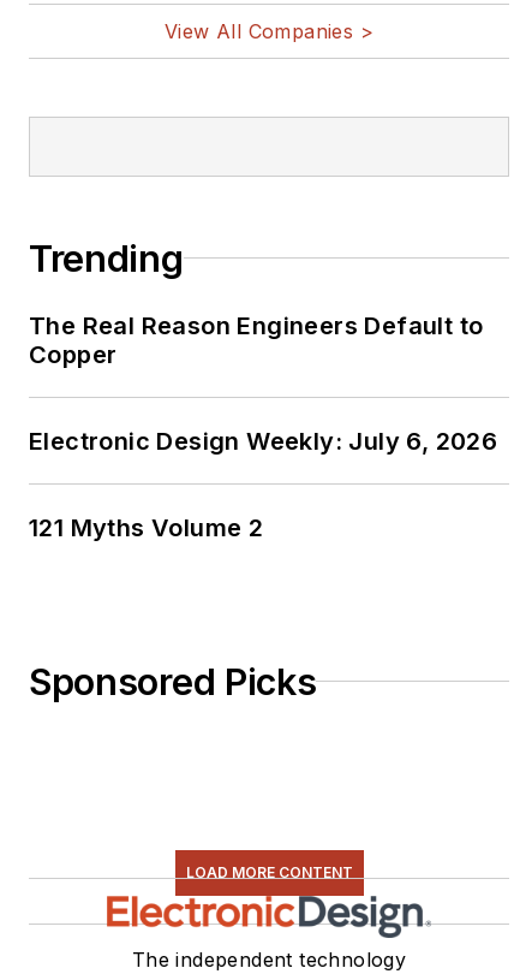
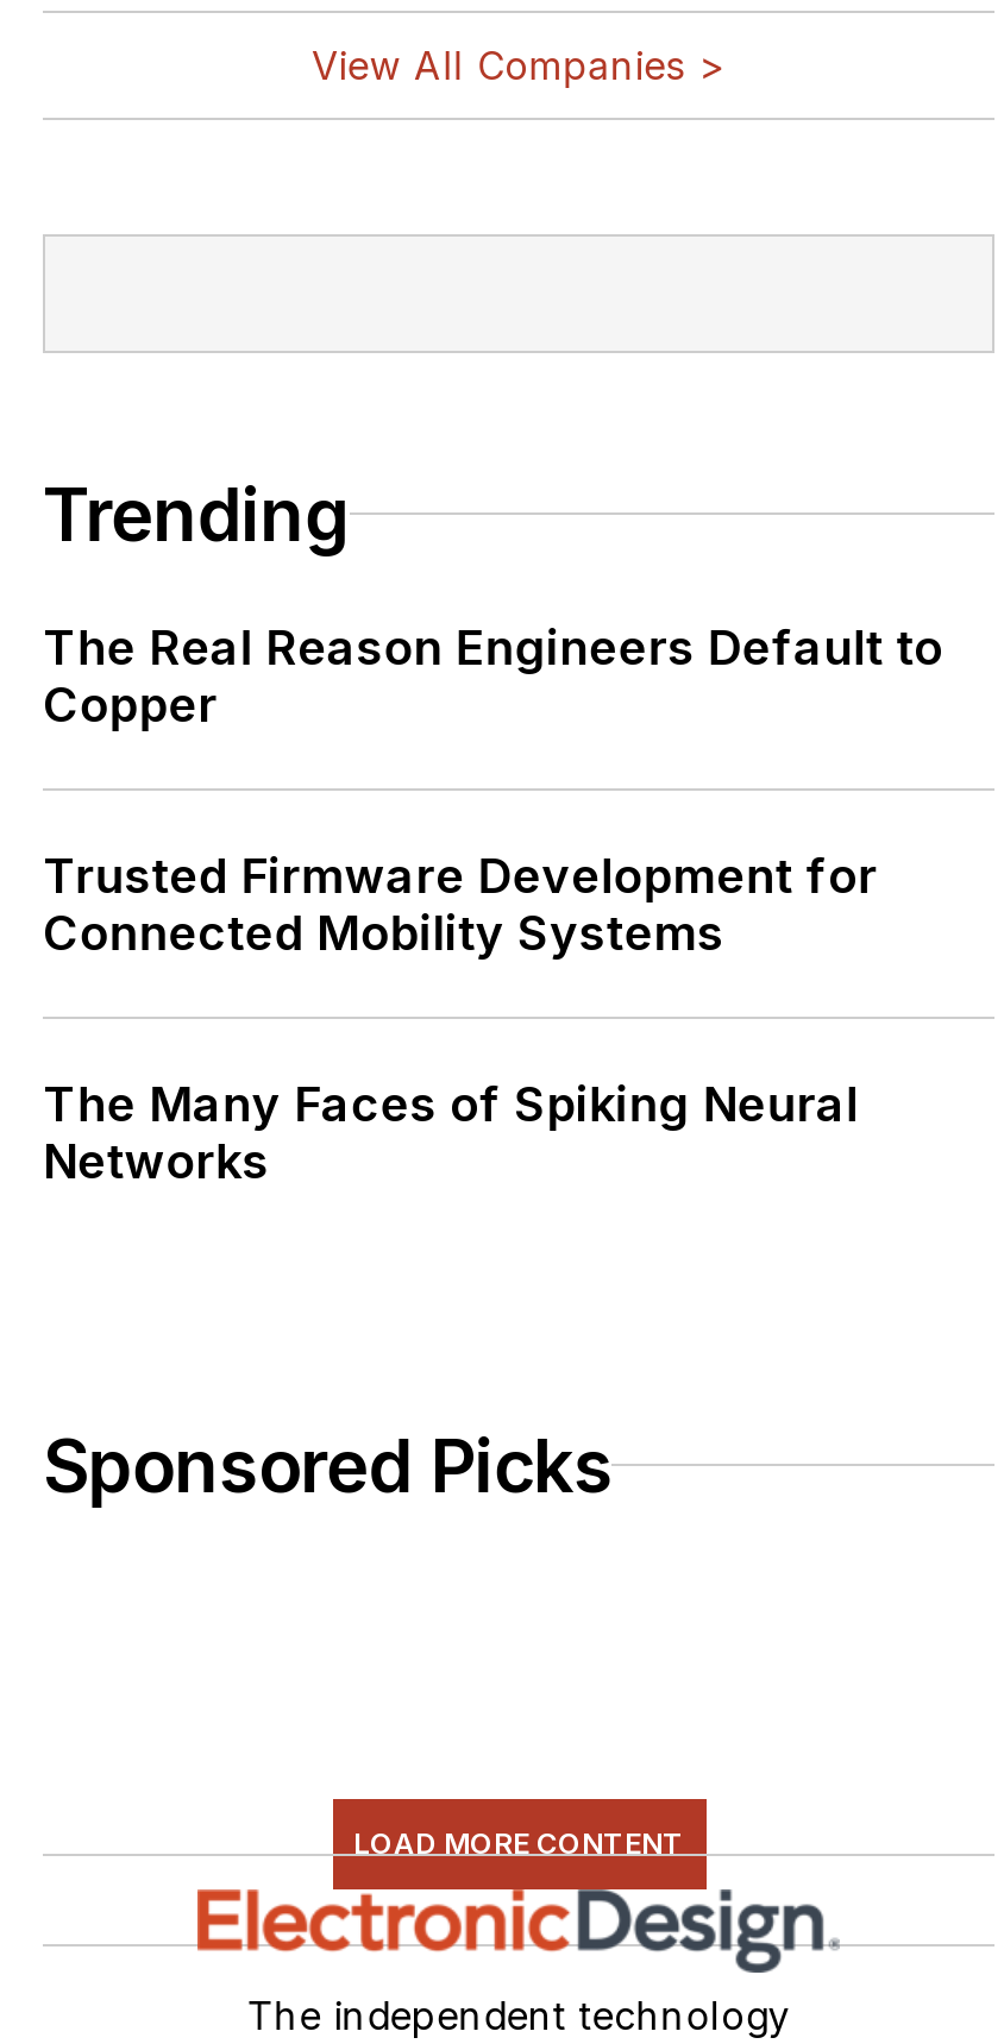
[29,426,497,455] Electronic Design Weekly: July 6, 2026 -> [43,847,877,961] Trusted Firmware Development for | Connected Mobility Systems
[29,513,263,542] 121 Myths Volume 2 -> [43,1075,858,1189] The Many Faces of Spiking Neural | Networks

